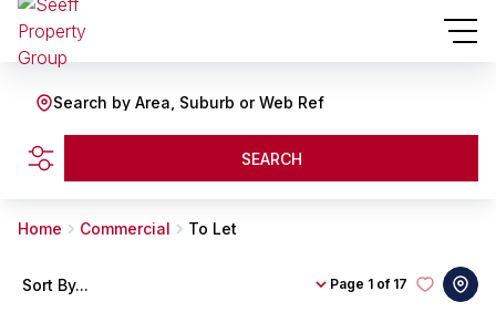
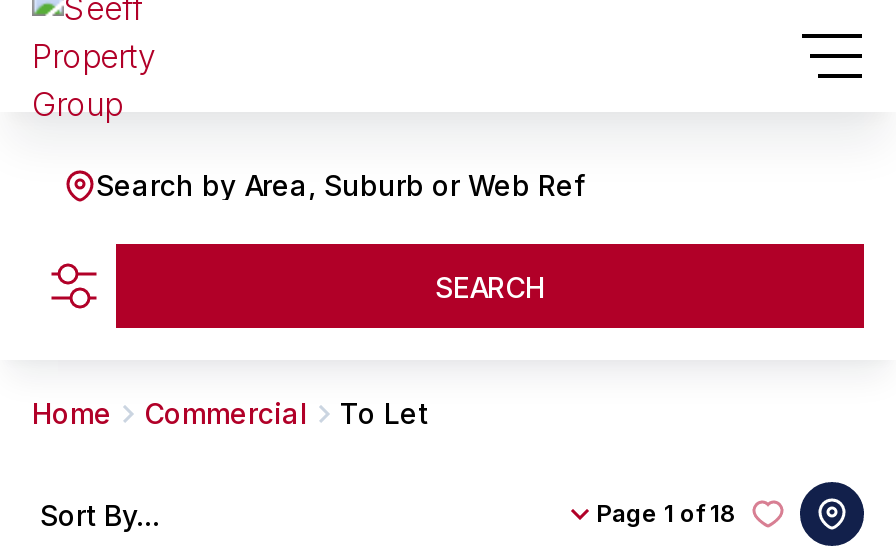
[330,275,407,292] Page 1 of 17 -> [596,498,736,528] Page 1 of 18

